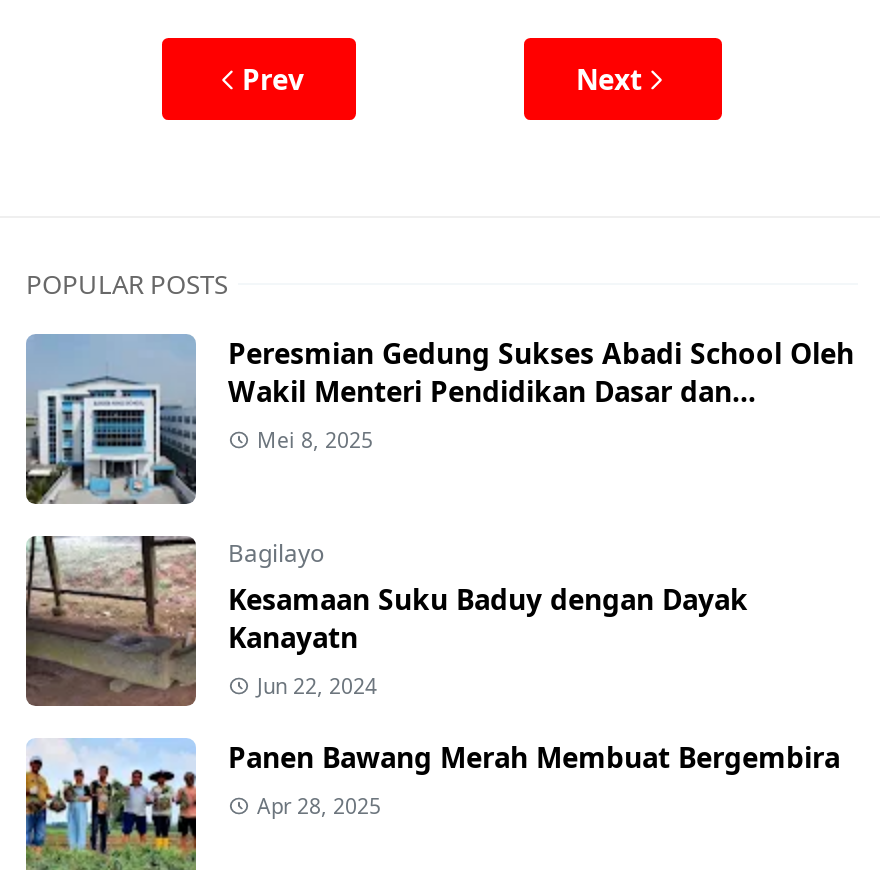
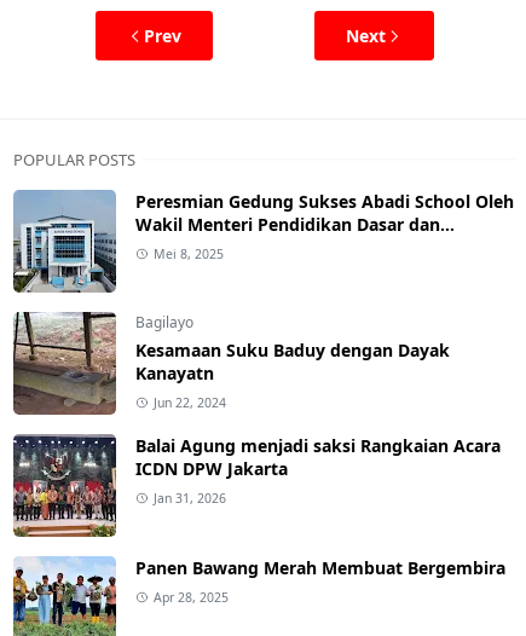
none -> [12,434,501,537] [image] | Balai Agung menjadi saksi Rangkaian Acara | ICDN DPW Jakarta | Jan 31, 2026

